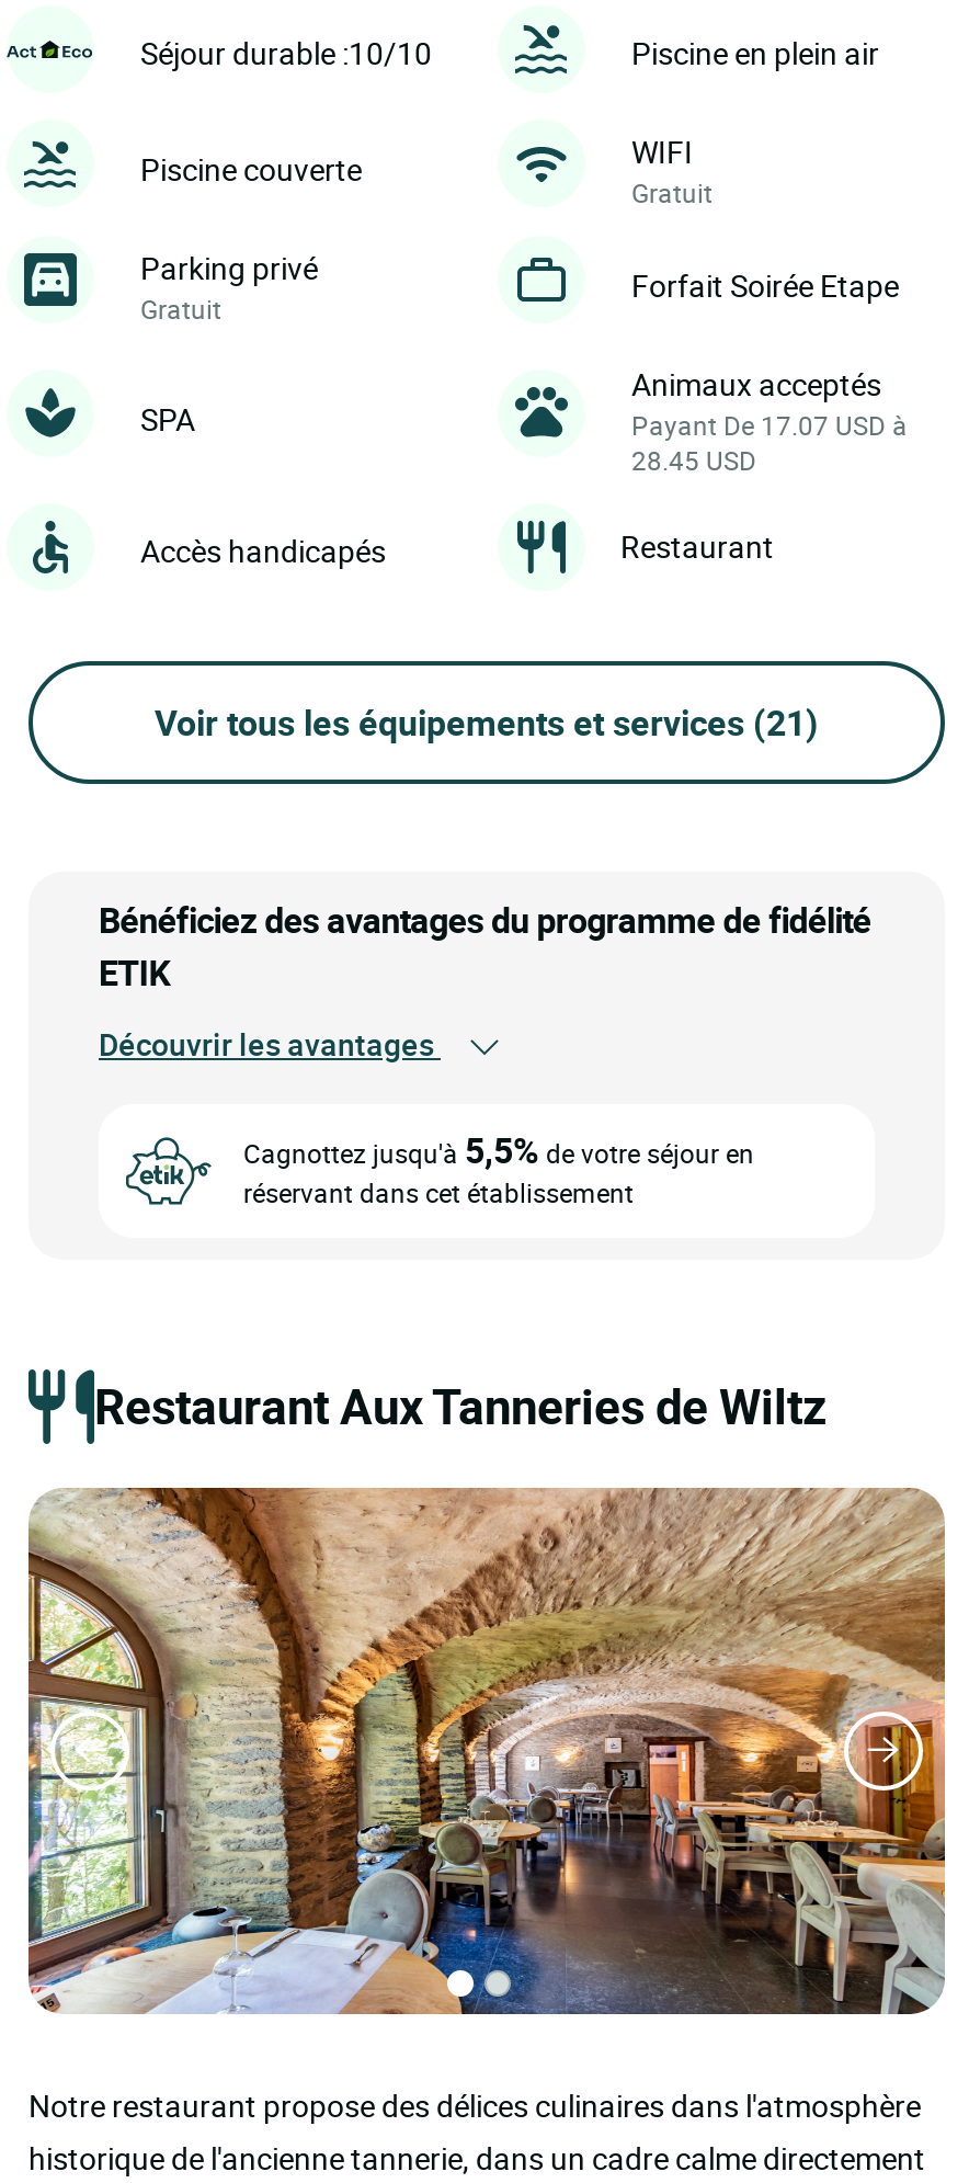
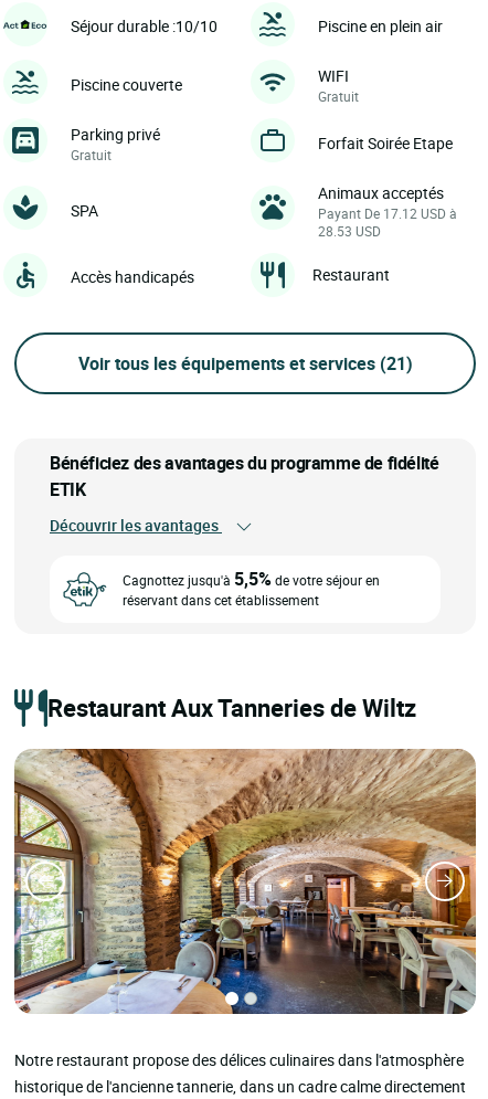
[631,407,908,442] Payant De 17.07 USD à -> [318,204,457,222] Payant De 17.12 USD à
[631,442,756,477] 28.45 USD -> [318,222,381,240] 28.53 USD

